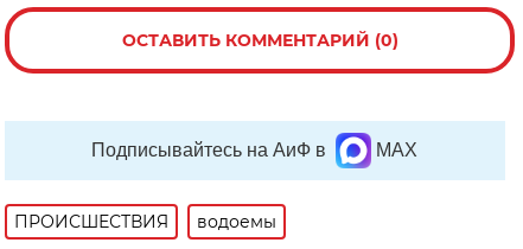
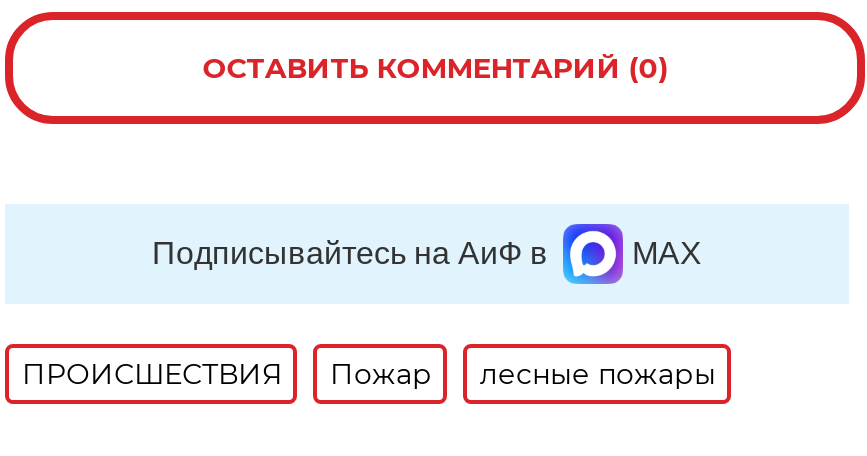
[197,211,277,232] водоемы -> [330,356,716,392] Пожар | лесные пожары

